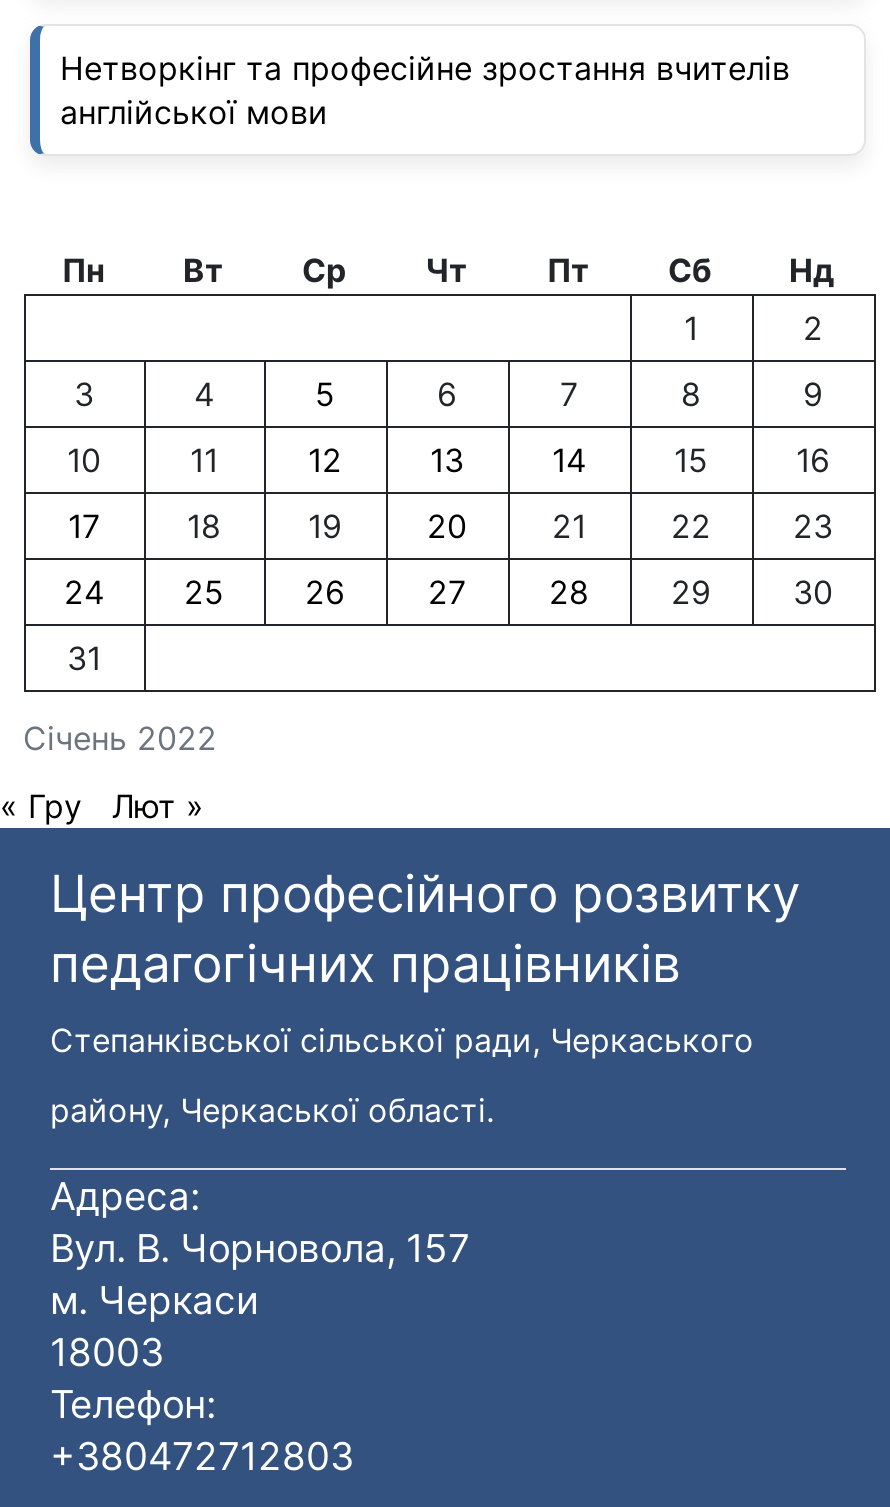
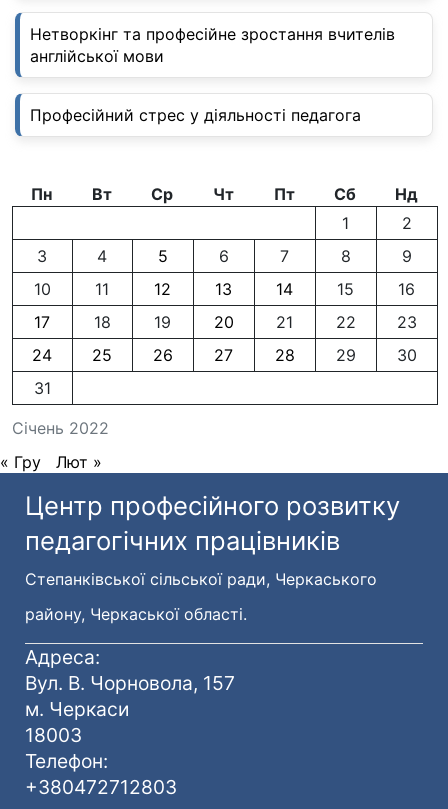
none -> [30,105,361,125] Професійний стрес у діяльності педагога

